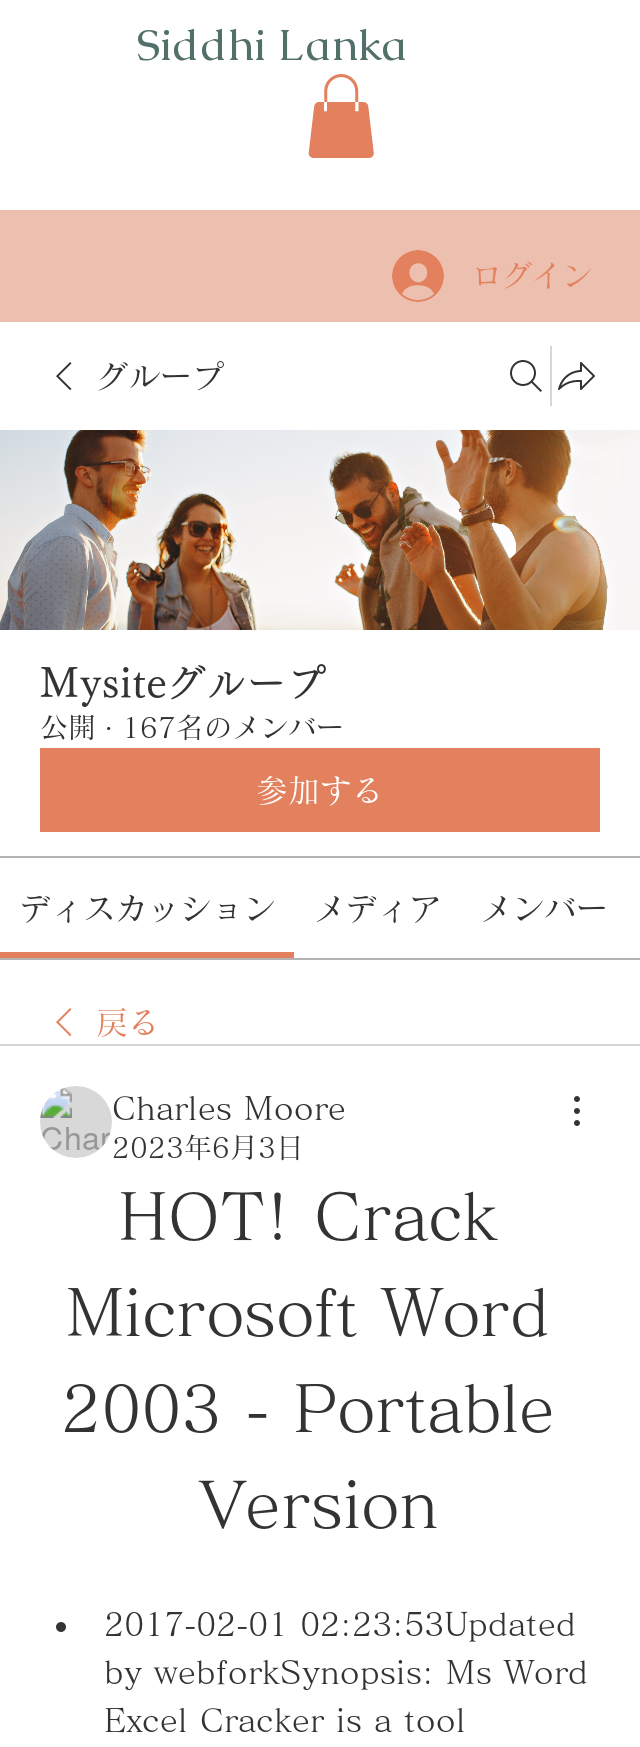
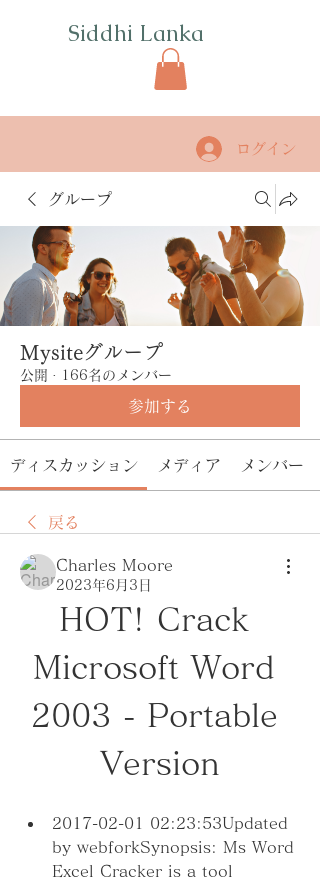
[40,714,344,742] 公開 · 167名のメンバー -> [20,368,172,382] 公開 · 166名のメンバー

